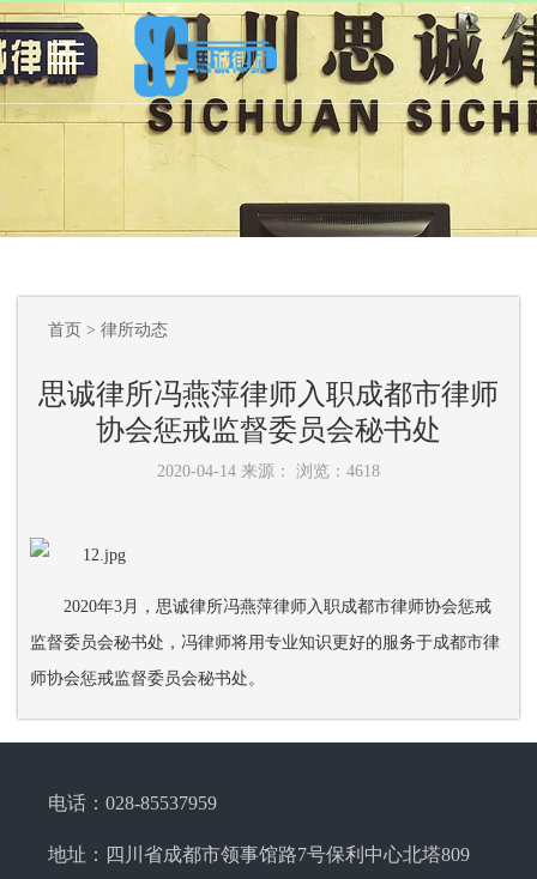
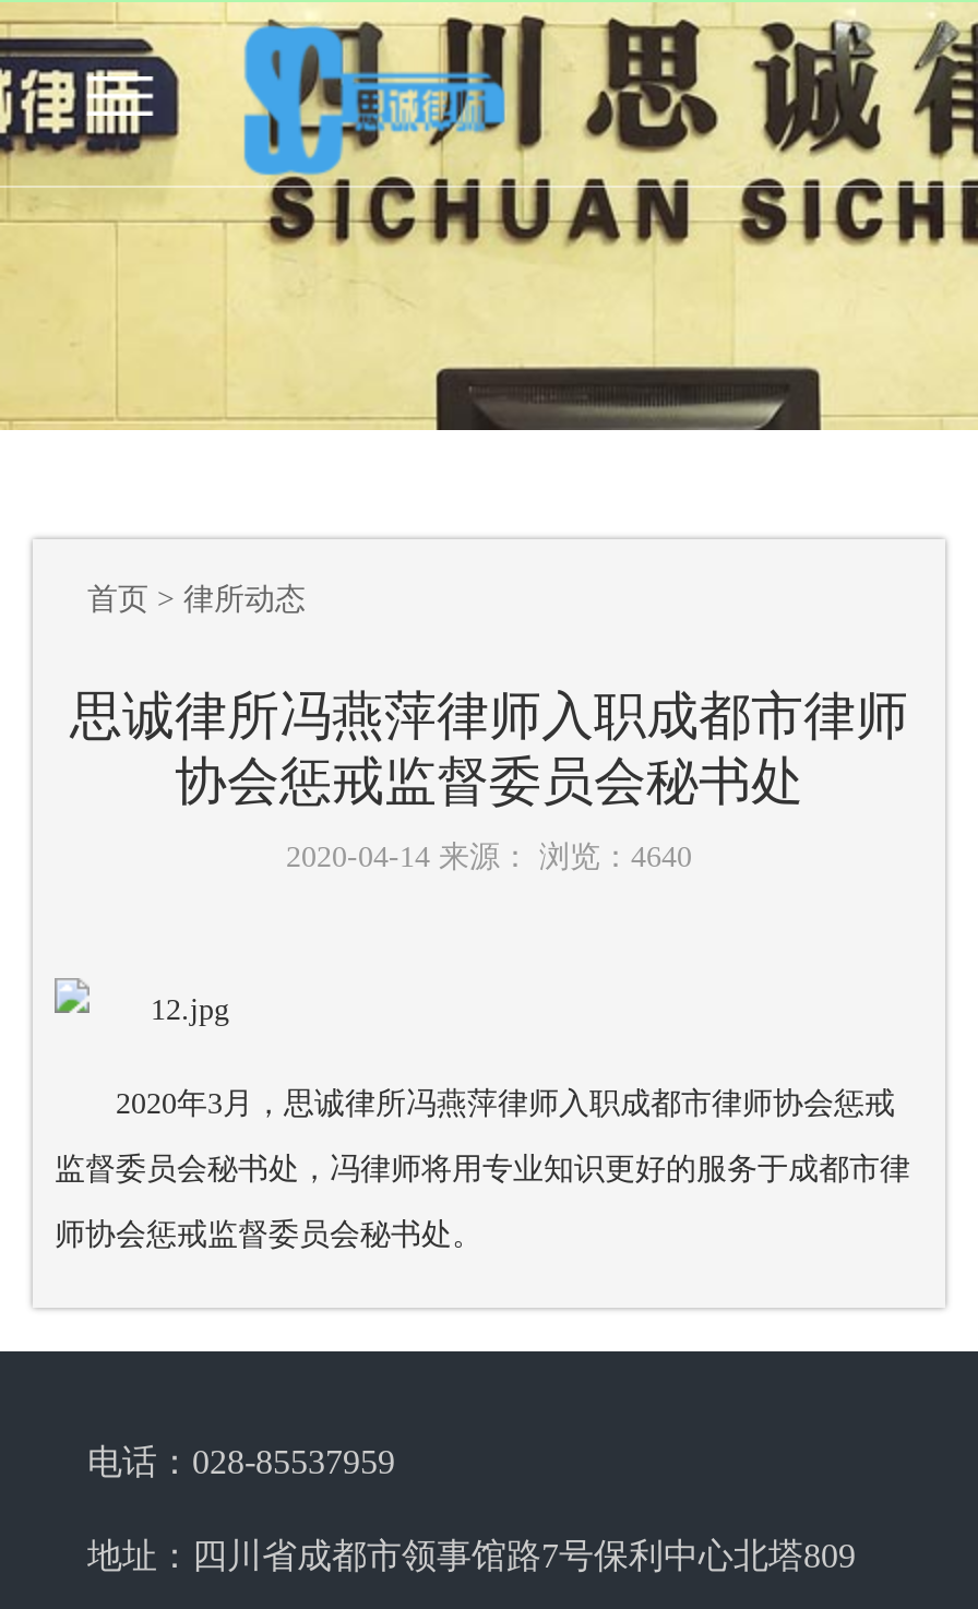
[157,462,380,480] 2020-04-14 来源： 浏览：4618 -> [286,841,692,873] 2020-04-14 来源： 浏览：4640

